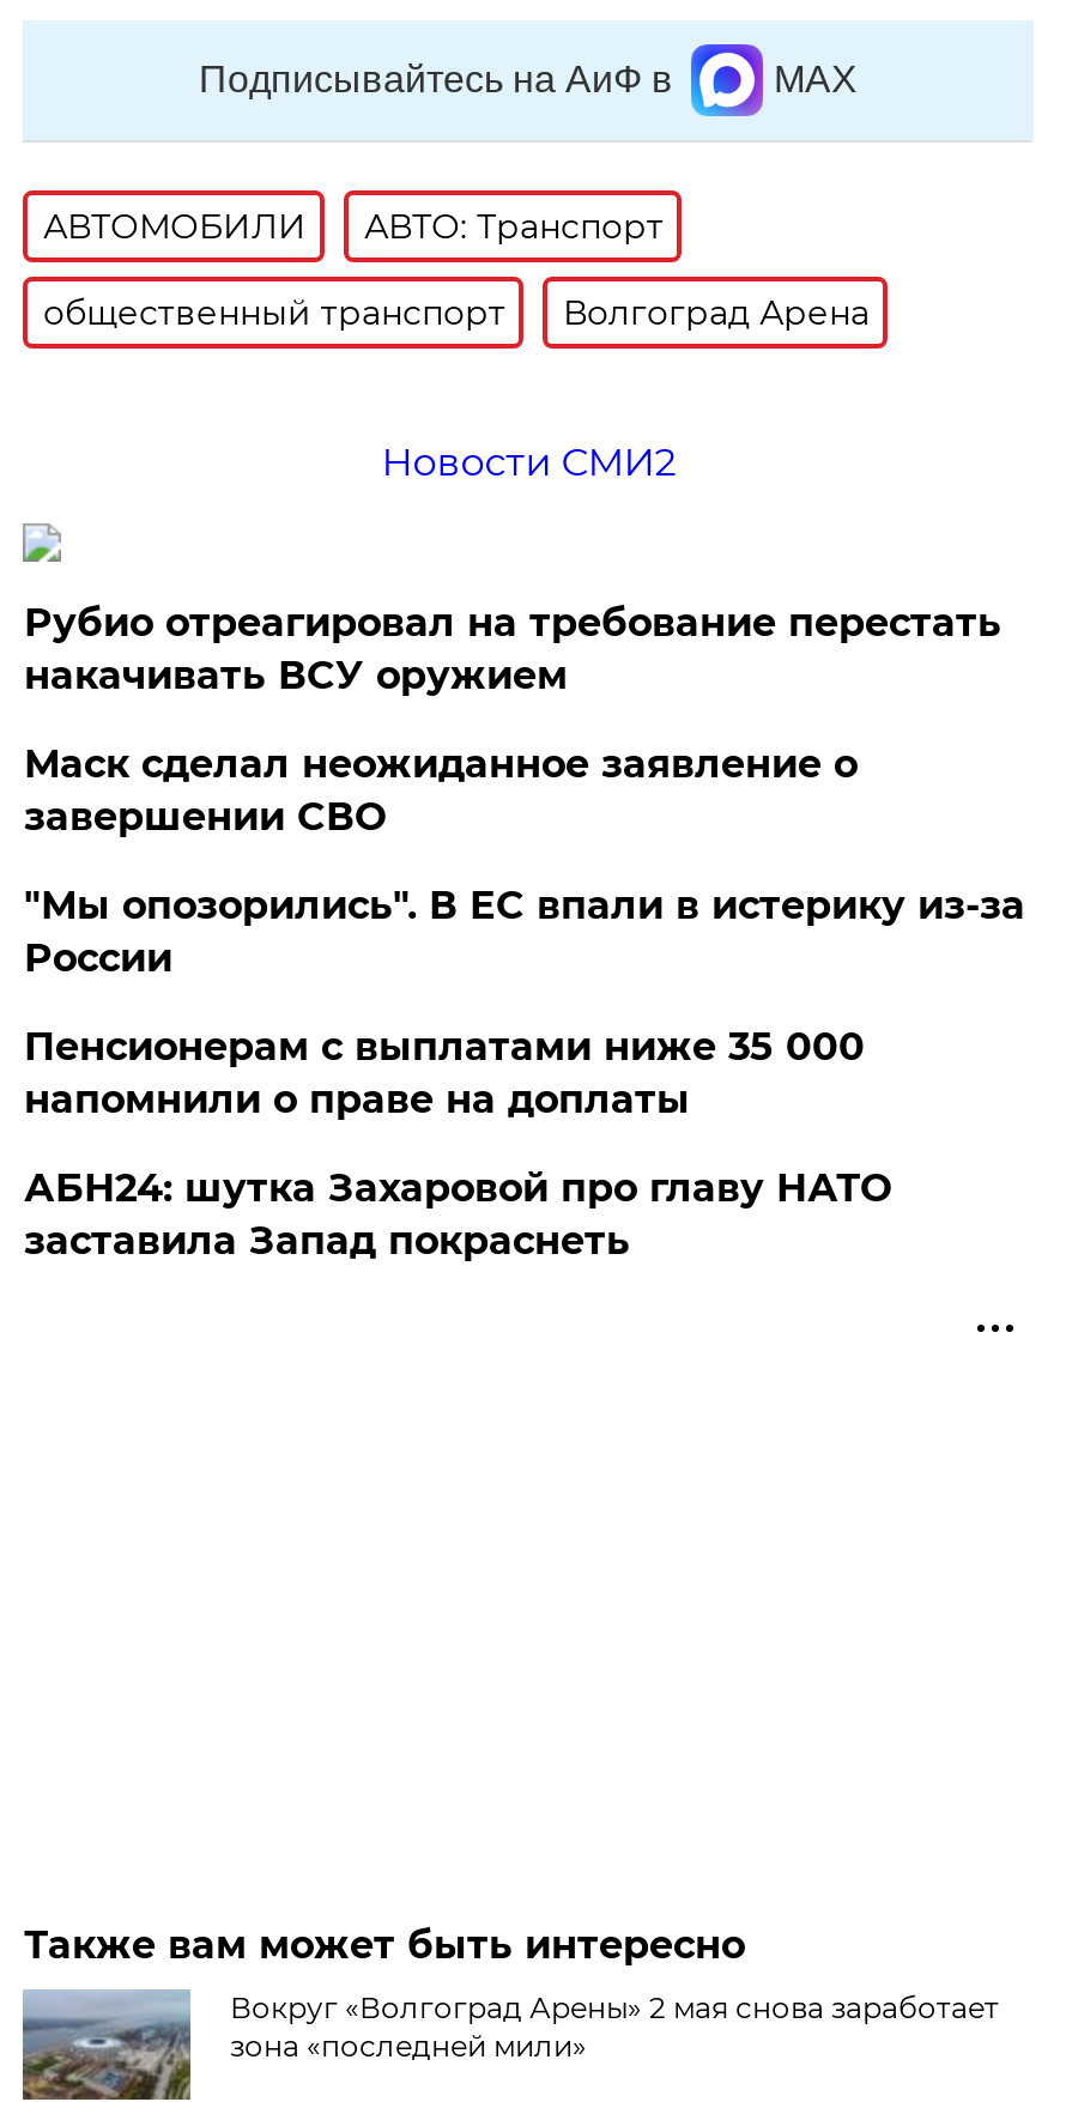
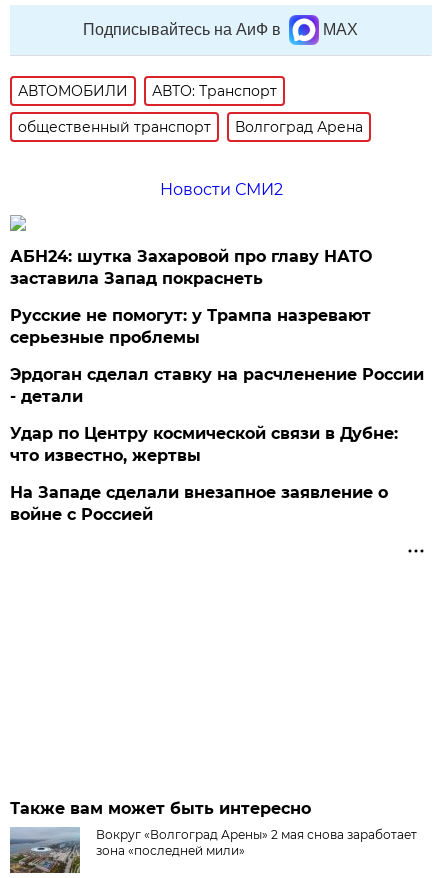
[24,600,1025,1122] Рубио отреагировал на требование перестать | накачивать ВСУ оружием | Маск сделал неожиданное заявление о | завершении СВО | "Мы опозорились". В ЕС впали в истерику из-за | России | Пенсионерам с выплатами ниже 35 000 | напомнили о праве на доплаты -> none
moved [24,1165,891,1264] -> [10,247,372,288]: АБН24: шутка Захаровой про главу НАТО | заставила Запад покраснеть
none -> [10,306,424,524] Русские не помогут: у Трампа назревают | серьезные проблемы | Эрдоган сделал ставку на расчленение России | - детали | Удар по Центру космической связи в Дубне: | что известно, жертвы | На Западе сделали внезапное заявление о | войне с Россией

